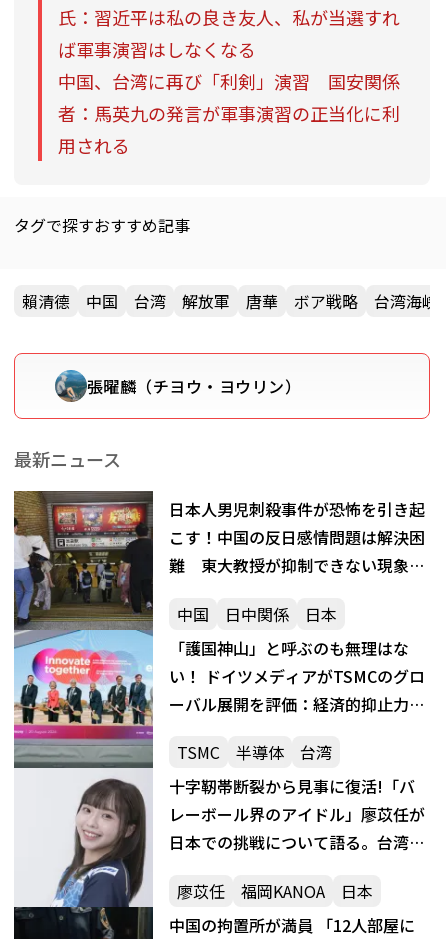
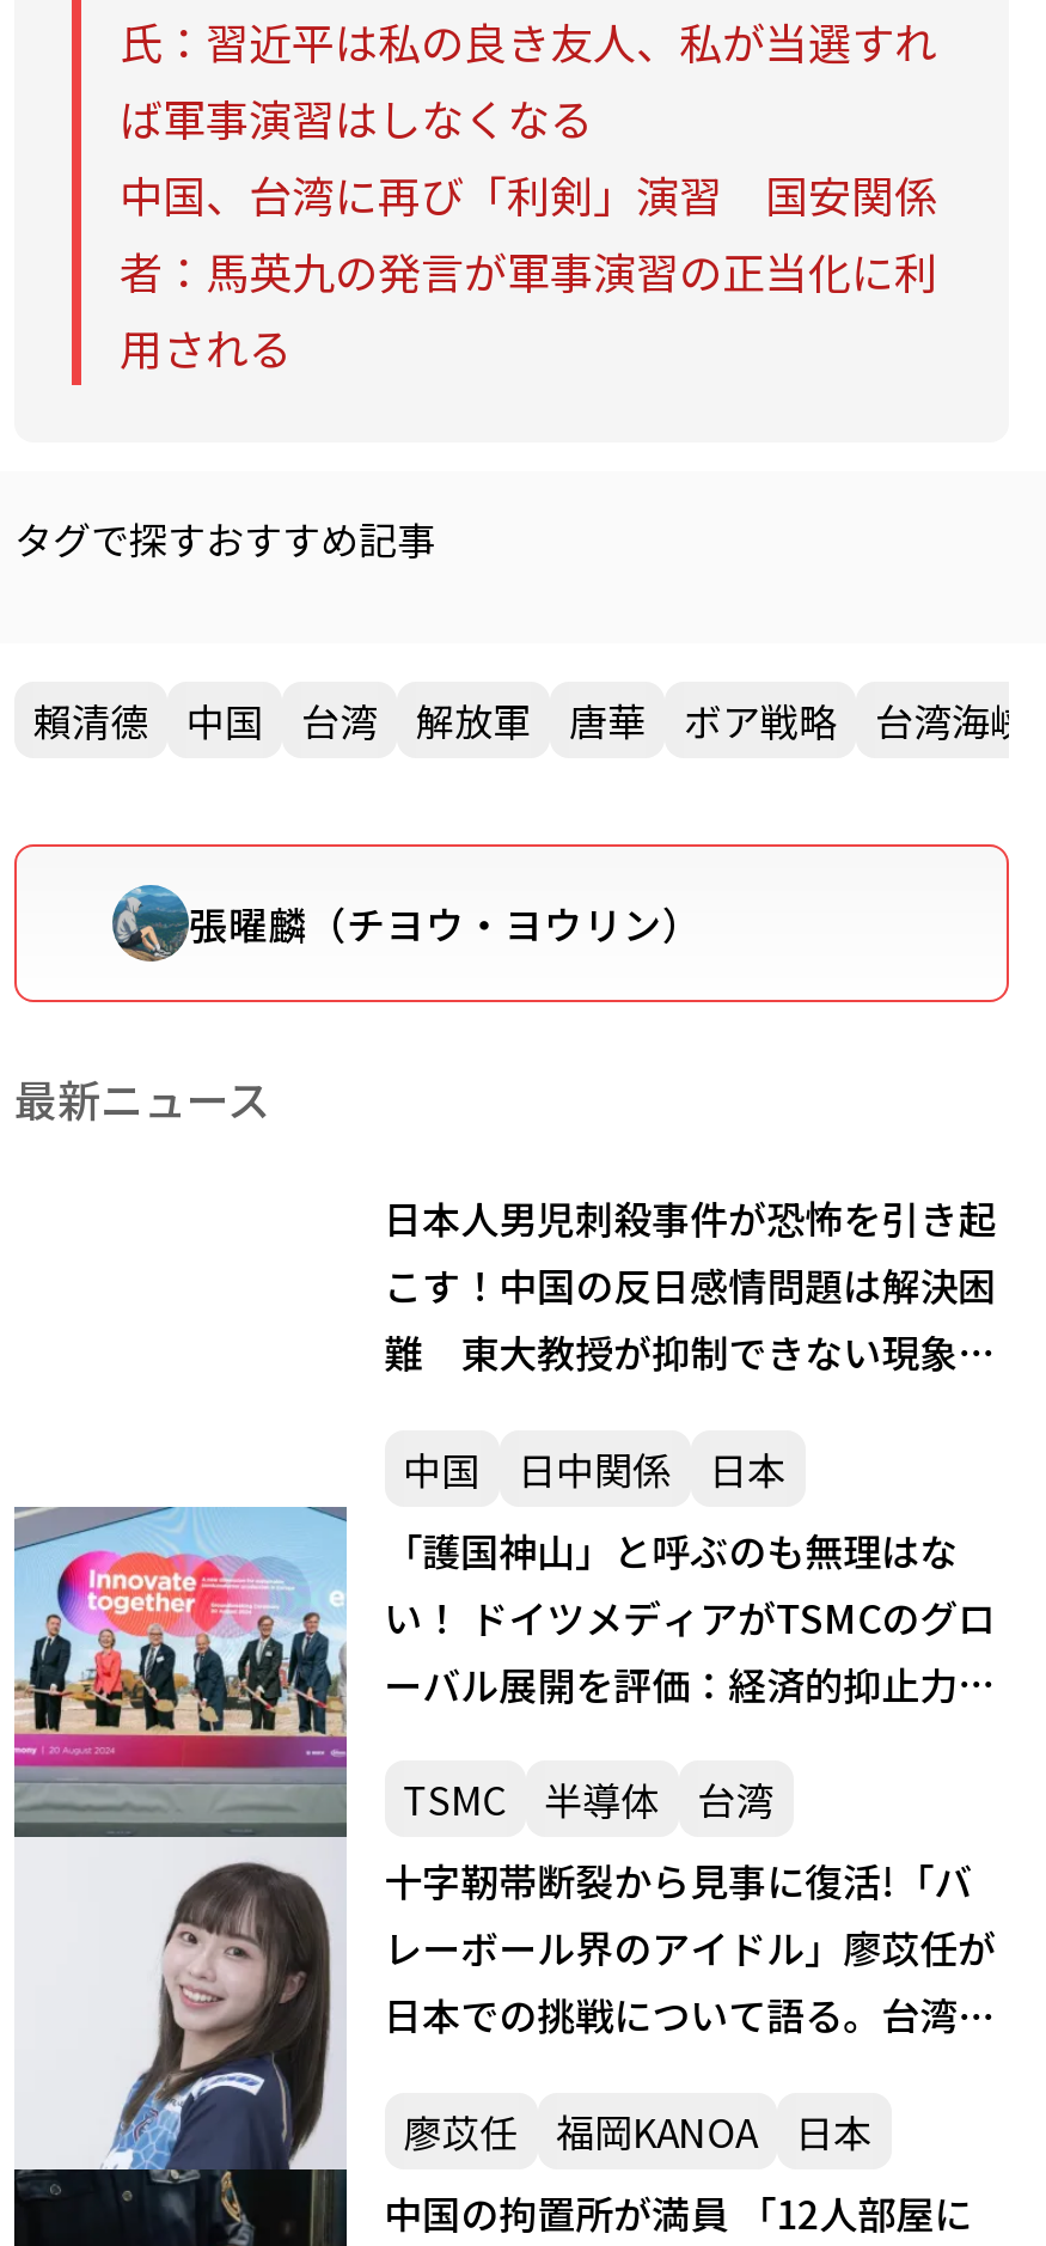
[13,490,154,631] [image] -> none

